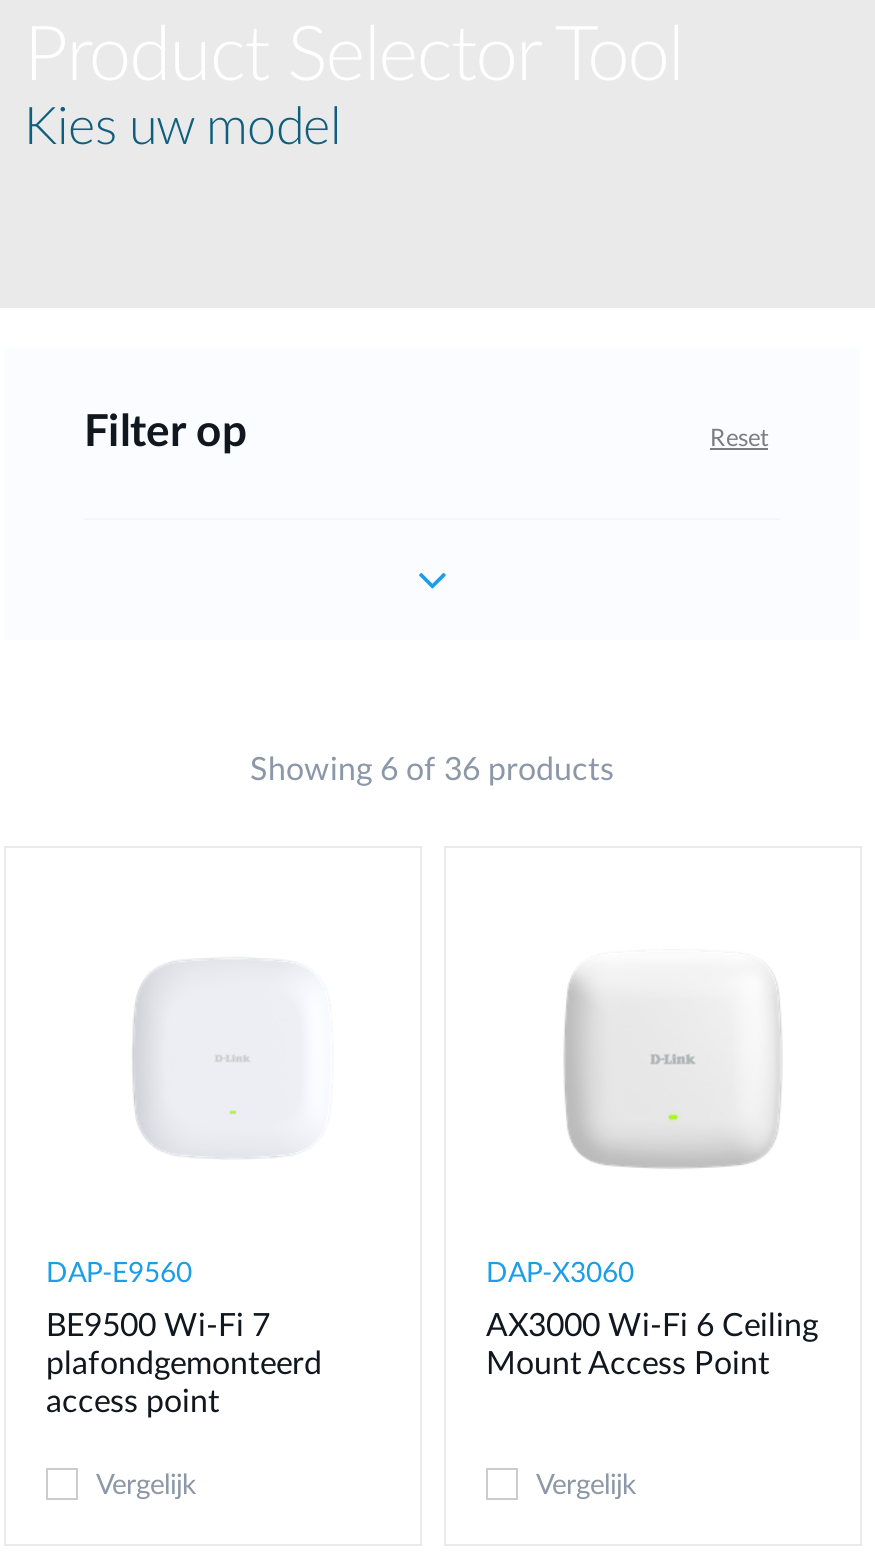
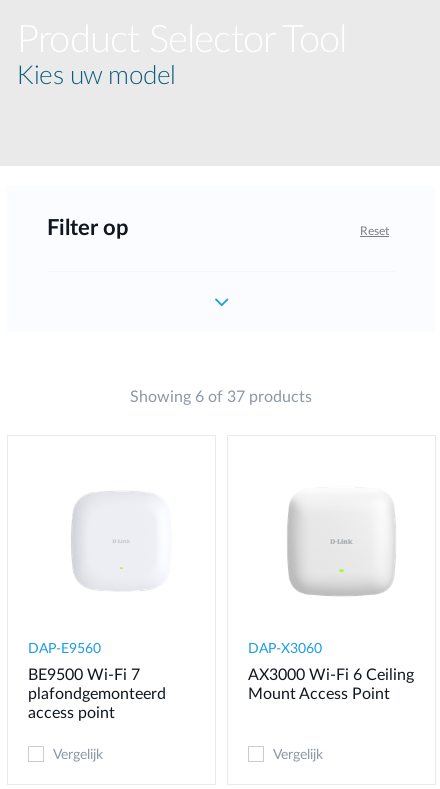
[250,754,614,786] Showing 6 of 36 products -> [130,389,312,405] Showing 6 of 37 products

